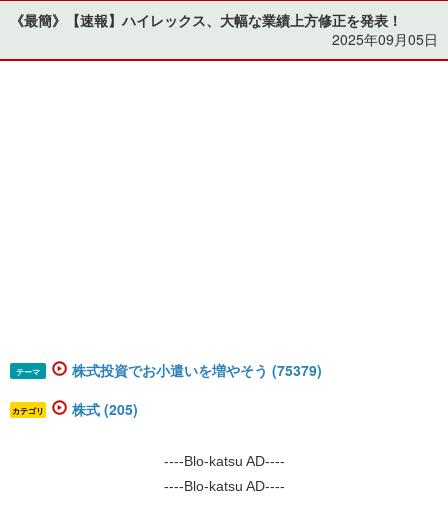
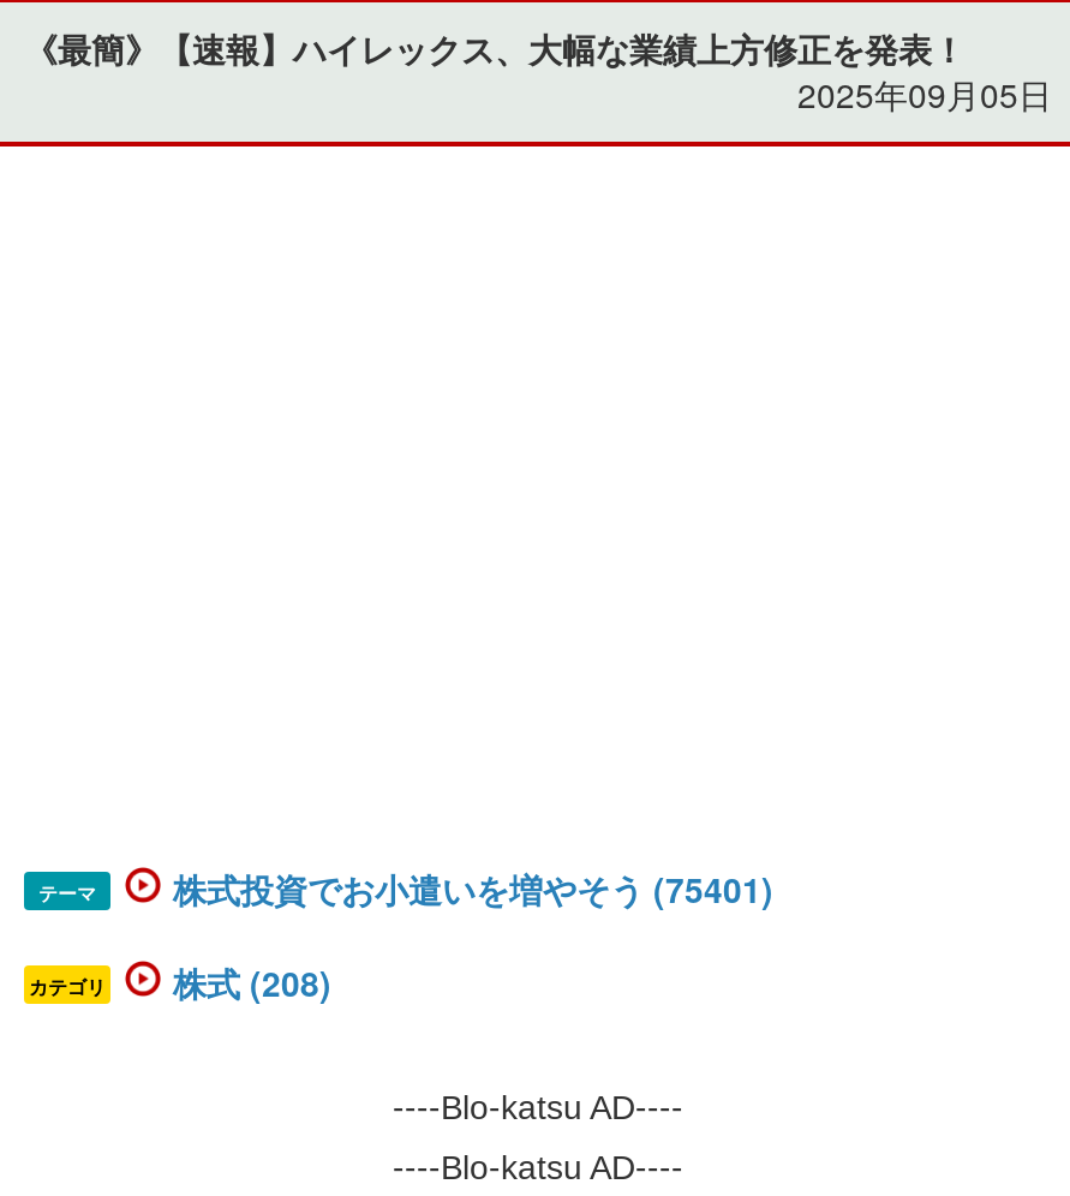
[72,360,322,380] 株式投資でお小遣いを増やそう (75379) -> [173,864,773,912] 株式投資でお小遣いを増やそう (75401)
[72,399,138,419] 株式 (205) -> [173,958,331,1006] 株式 (208)

